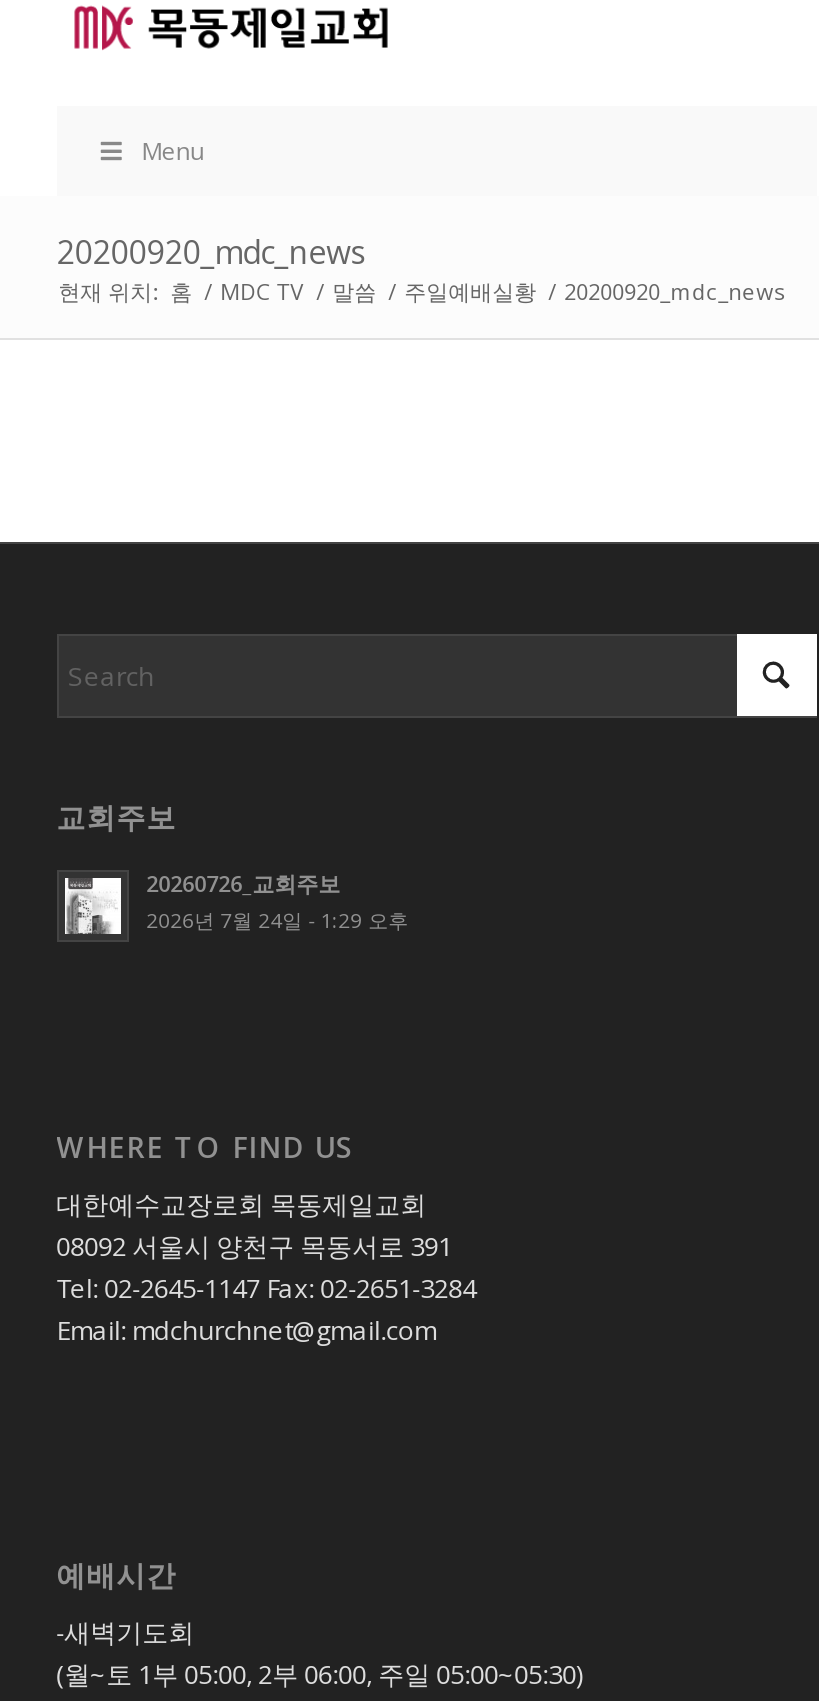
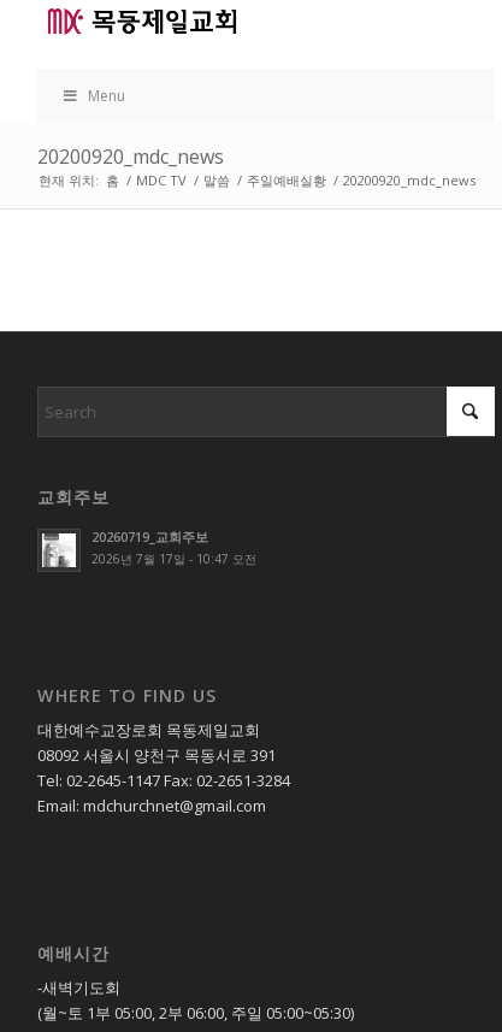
[146,868,408,934] 20260726_교회주보 | 2026년 7월 24일 - 1:29 오후 -> [91,528,256,567] 20260719_교회주보 | 2026년 7월 17일 - 10:47 오전

